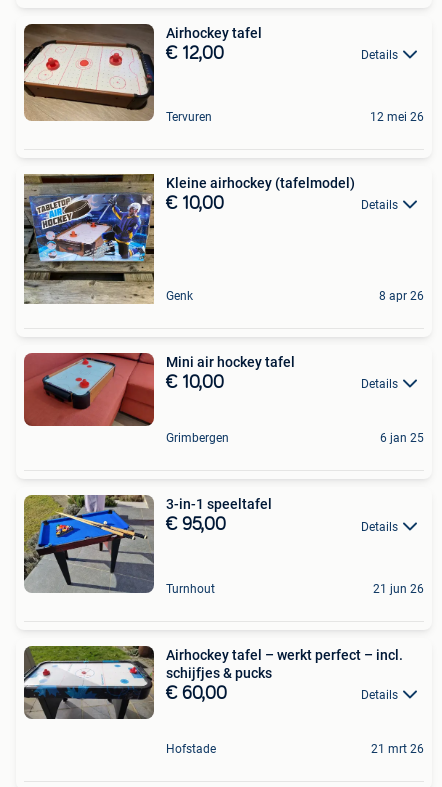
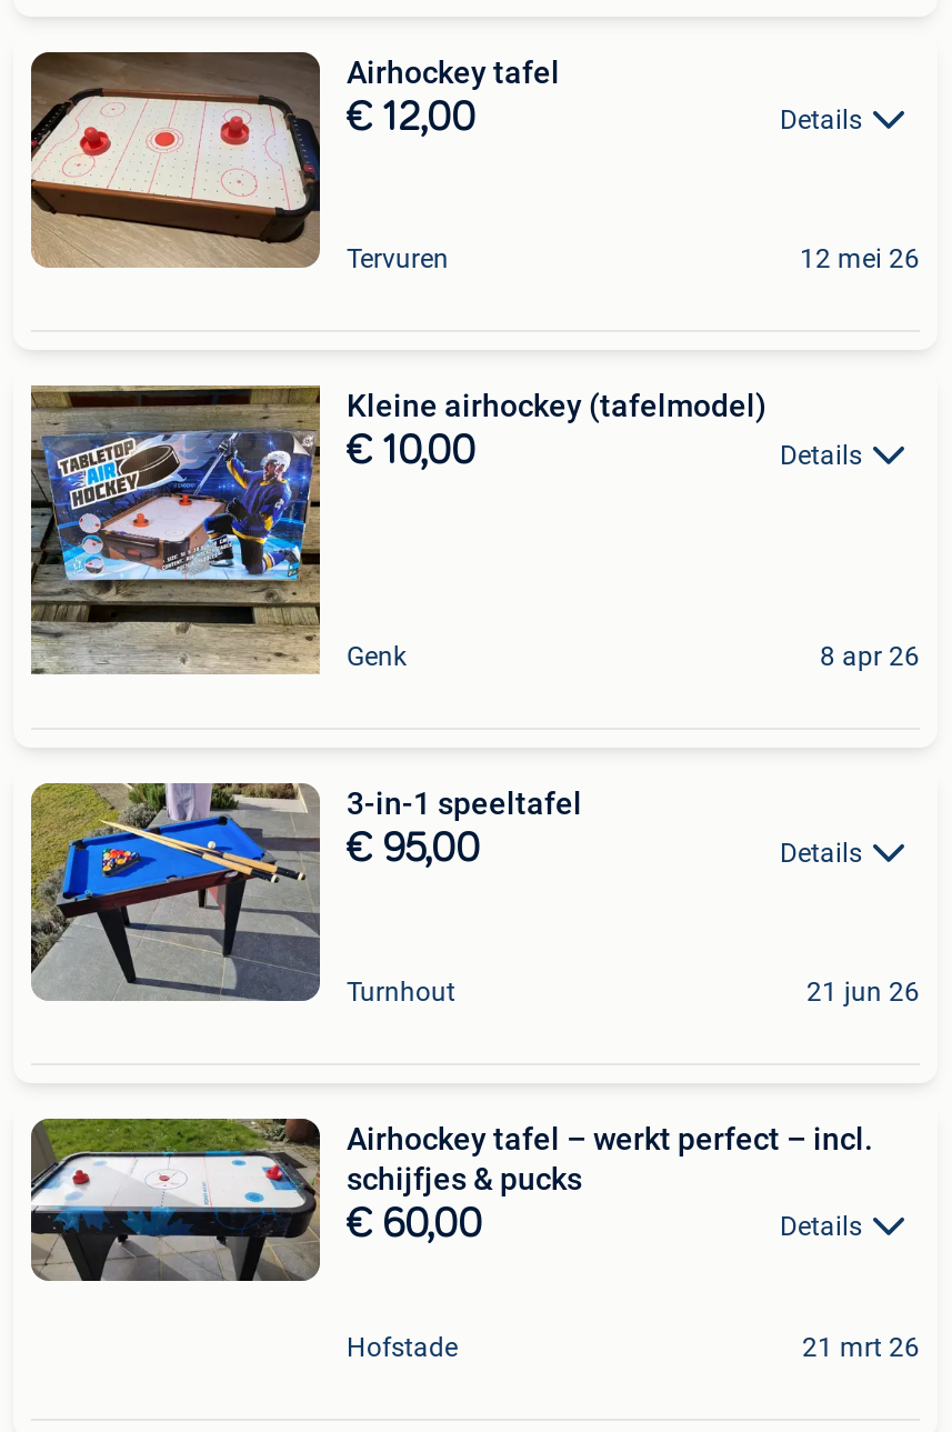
[24,352,398,445] [image] | Mini air hockey tafel | € 10,00 | Details -> none
[166,431,424,445] Grimbergen | 6 jan 25 -> none

